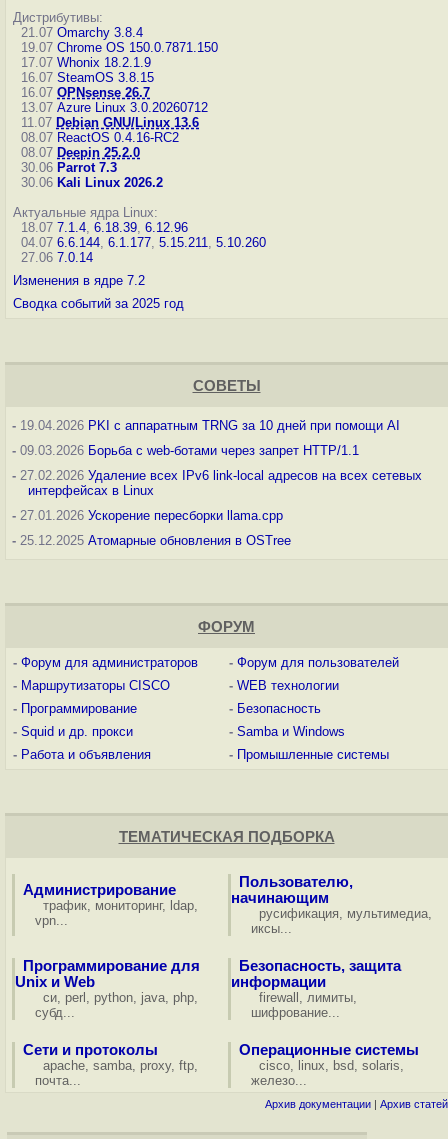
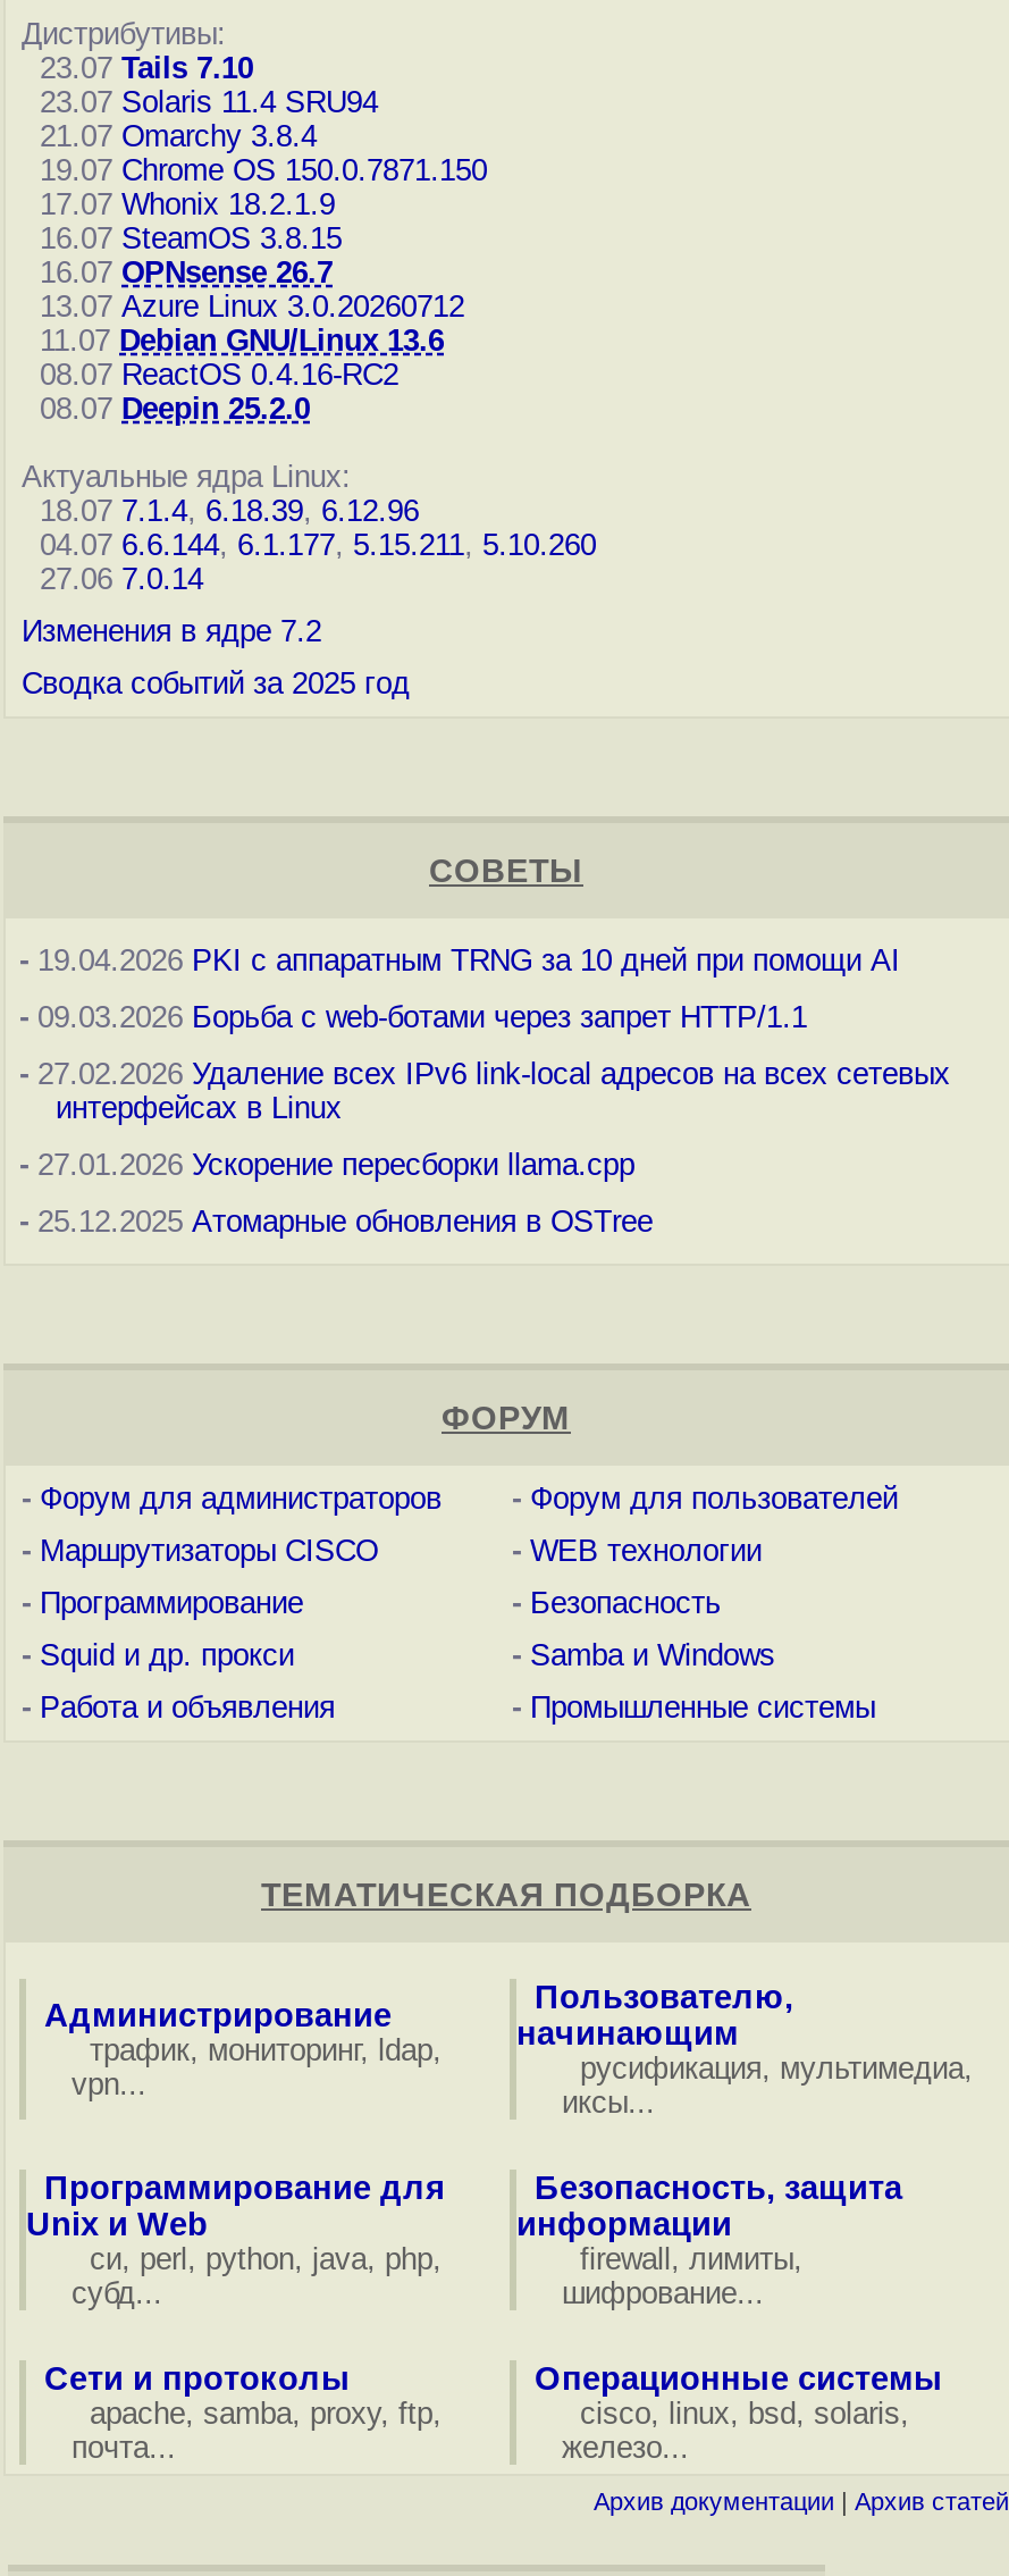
none -> [22,51,378,119] 23.07 Tails 7.10 | 23.07 Solaris 11.4 SRU94
moved [13,25,218,160] -> [22,119,487,426]: 21.07 Omarchy 3.8.4 | 19.07 Chrome OS 150.0.7871.150 | 17.07 Whonix 18.2.1.9 | ... | 08.07 ReactOS 0.4.16-RC2 | 08.07 Deepin 25.2.0
[13,160,163,190] 30.06 Parrot 7.3 | 30.06 Kali Linux 2026.2 -> none

